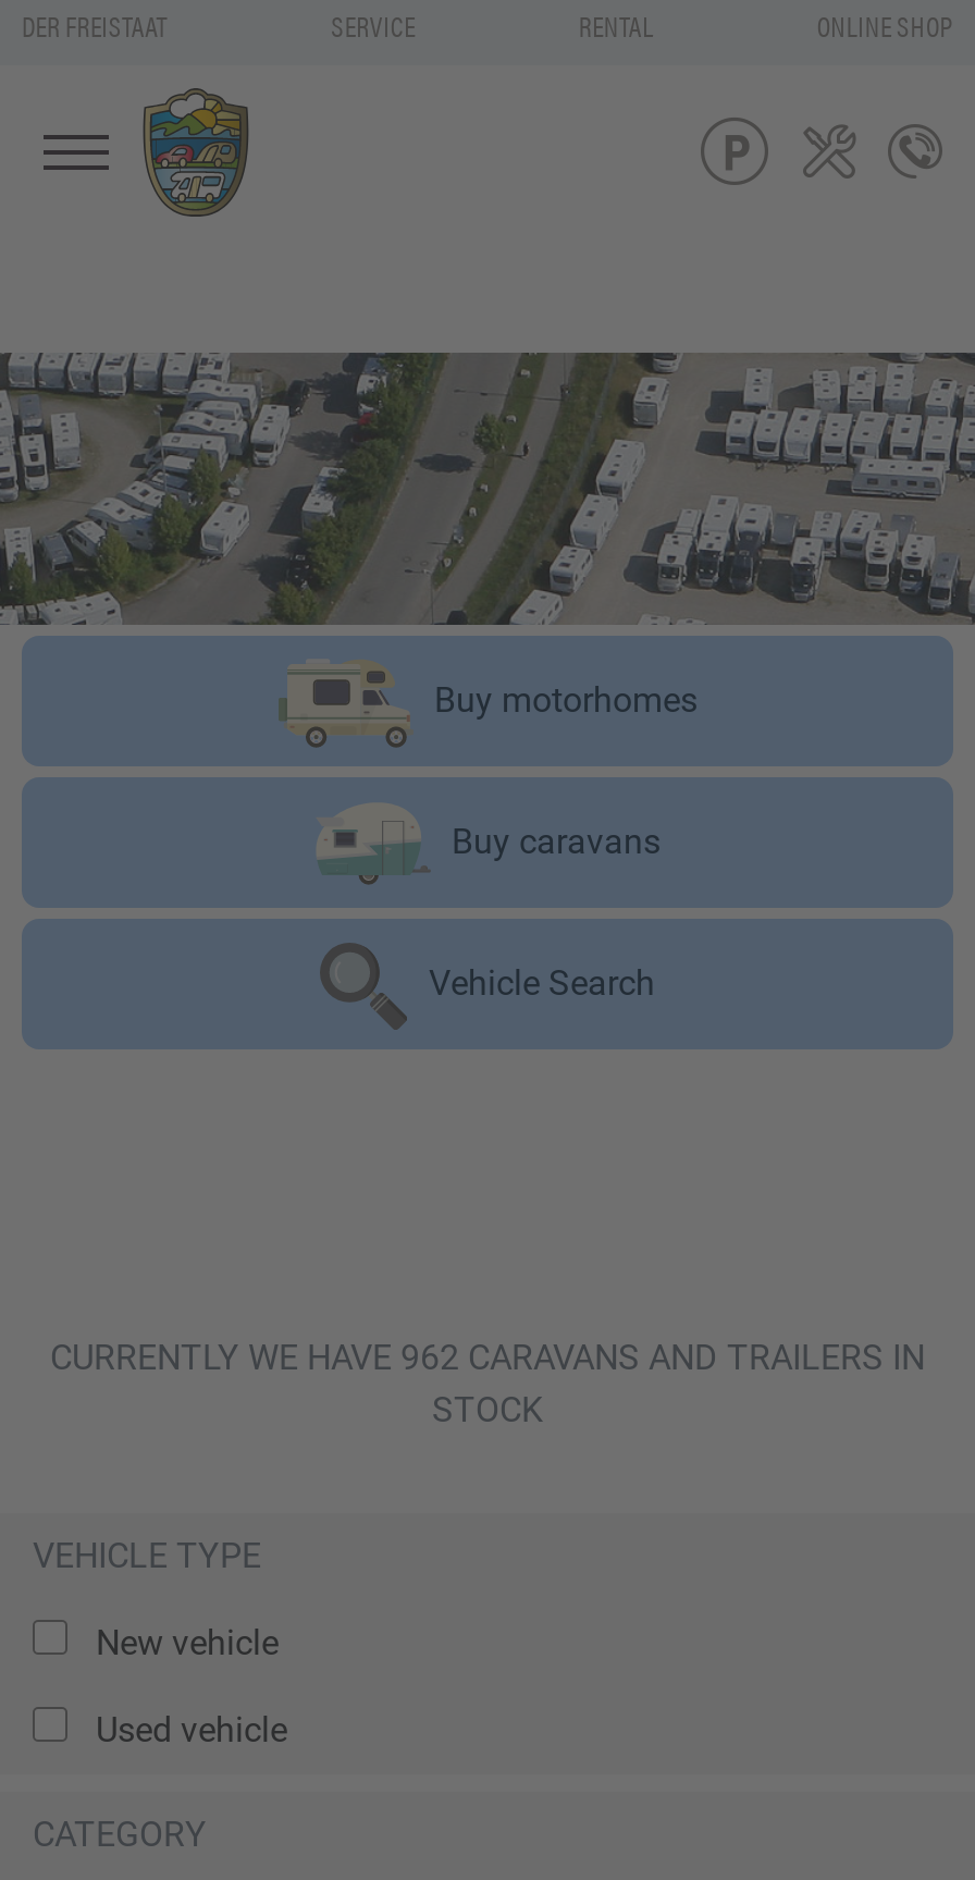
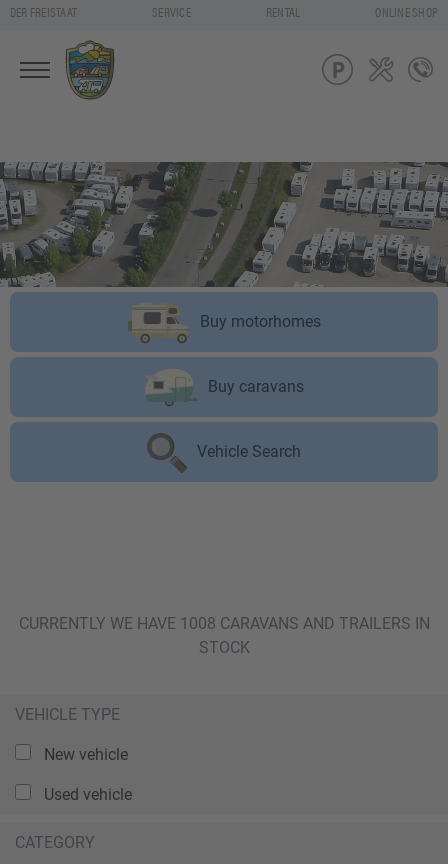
[50,1337,925,1378] CURRENTLY WE HAVE 962 CARAVANS AND TRAILERS IN -> [18,614,429,633] CURRENTLY WE HAVE 1008 CARAVANS AND TRAILERS IN

